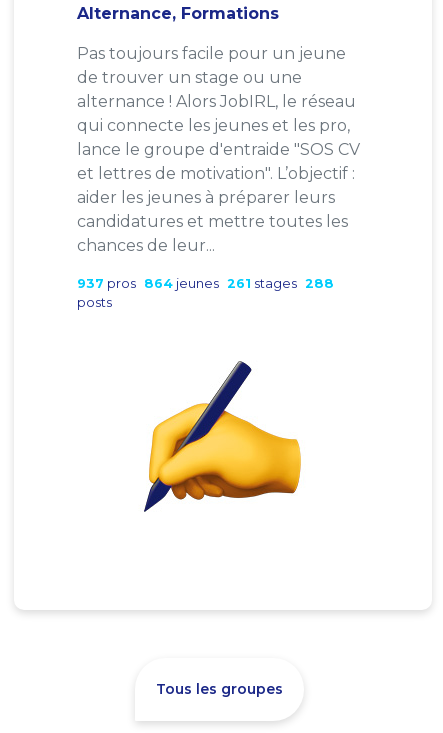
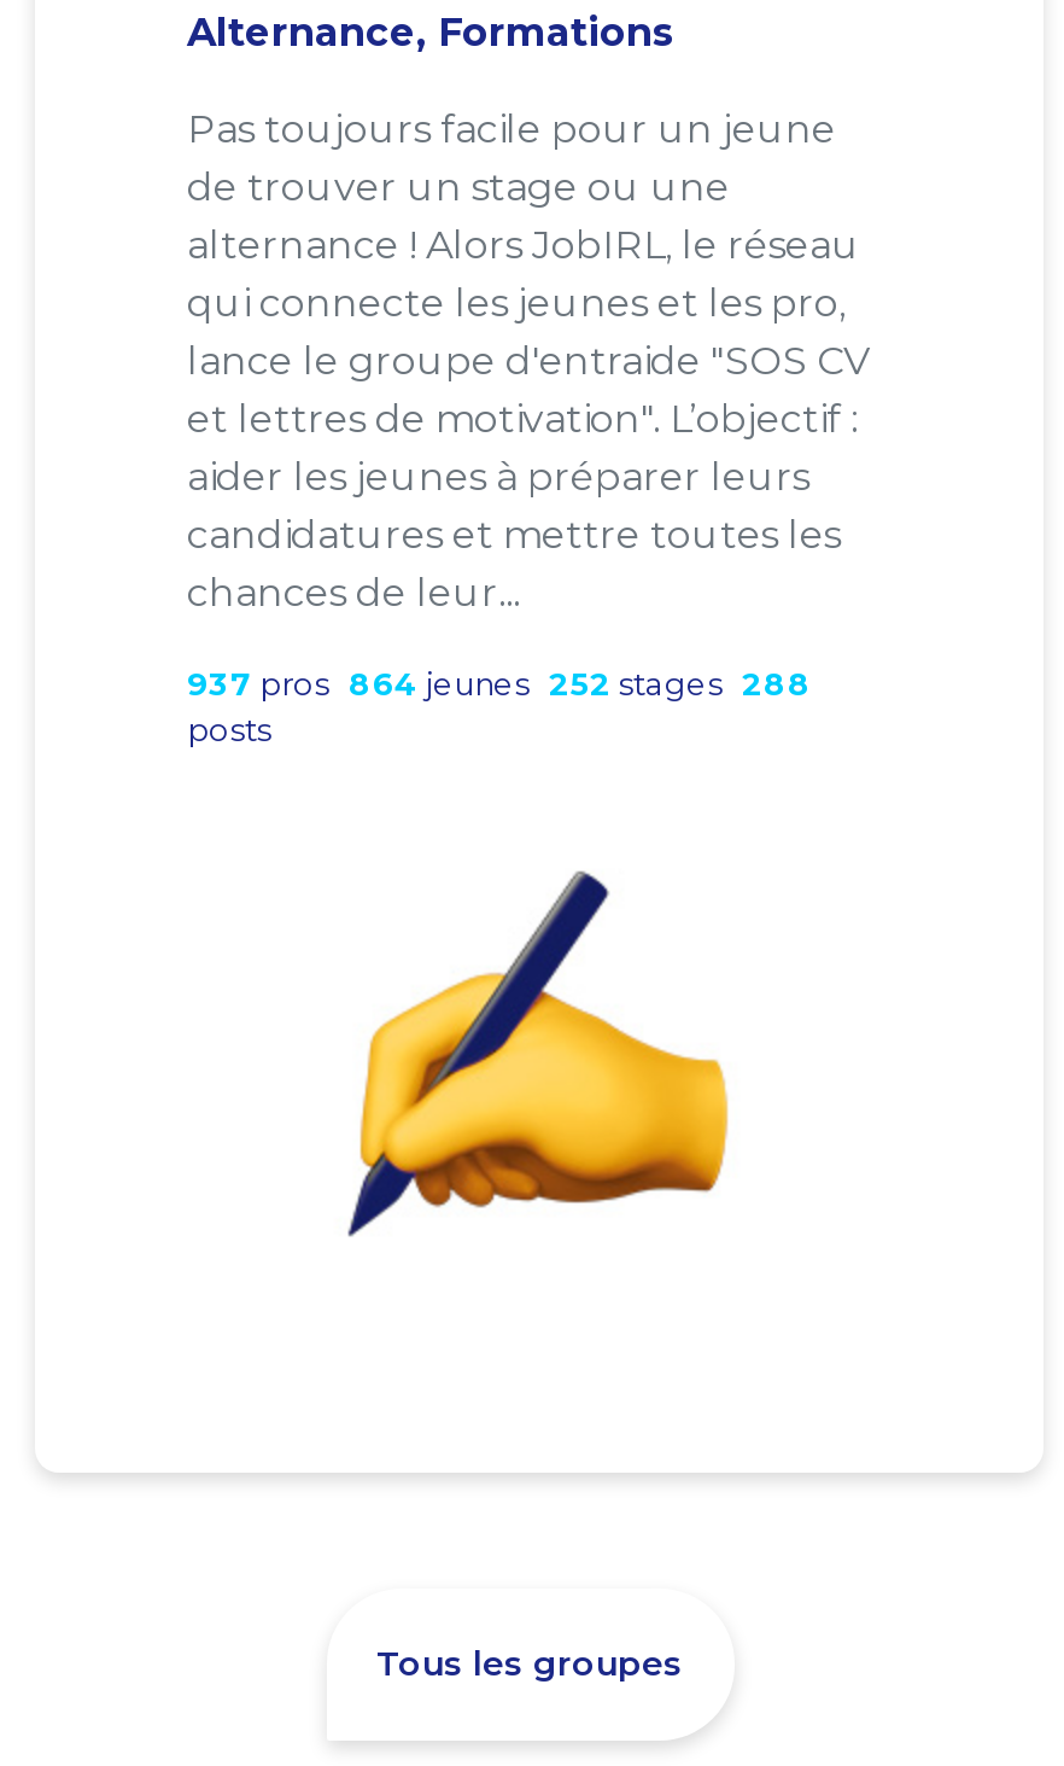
[77,276,334,291] 937 pros 864 jeunes 261 stages 288 -> [187,666,812,702] 937 pros 864 jeunes 252 stages 288

